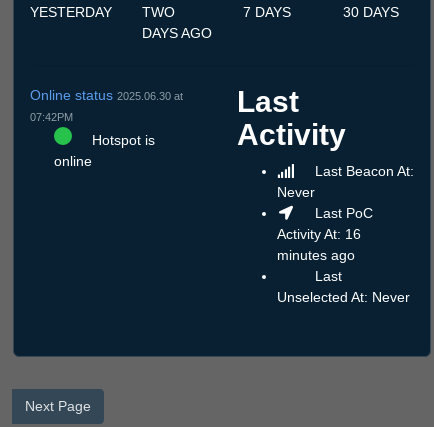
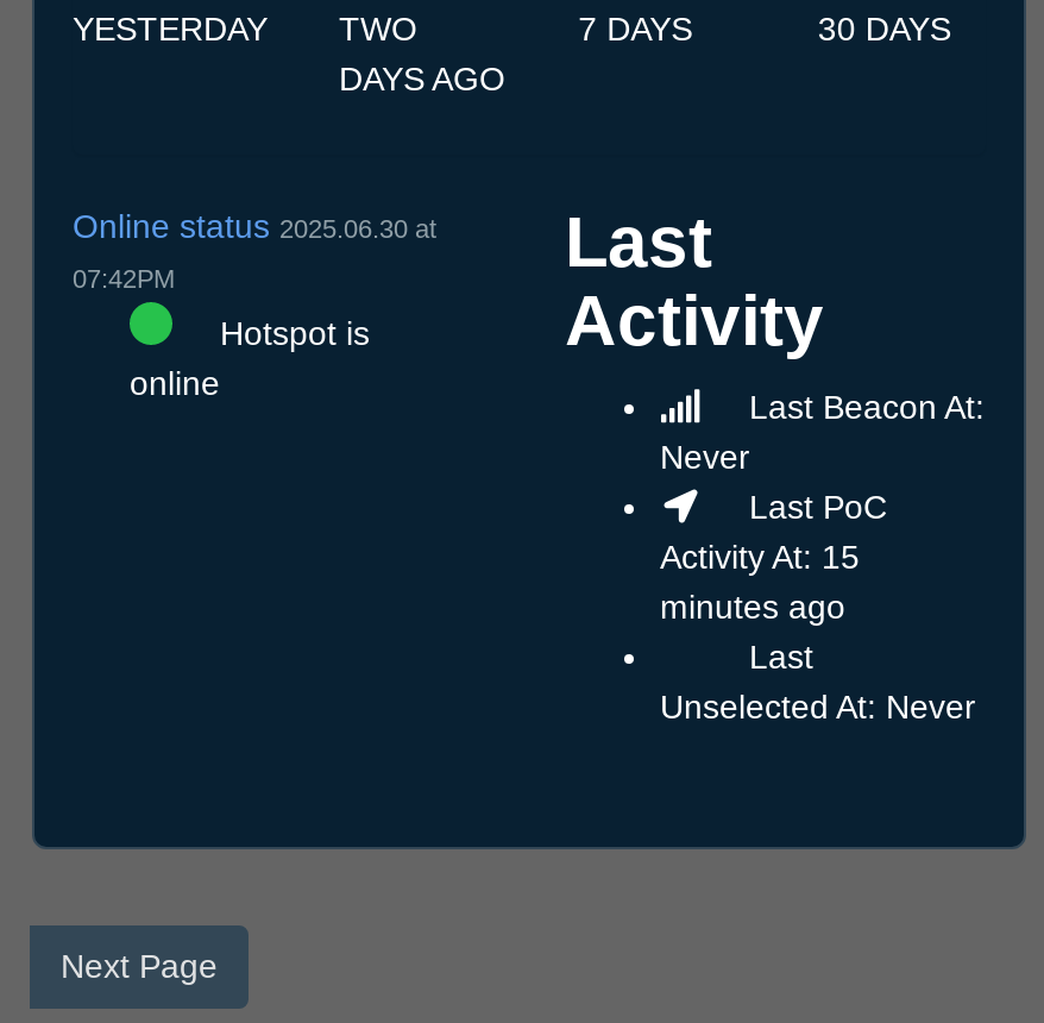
[277,226,361,242] Activity At: 16 -> [660,539,860,577] Activity At: 15

